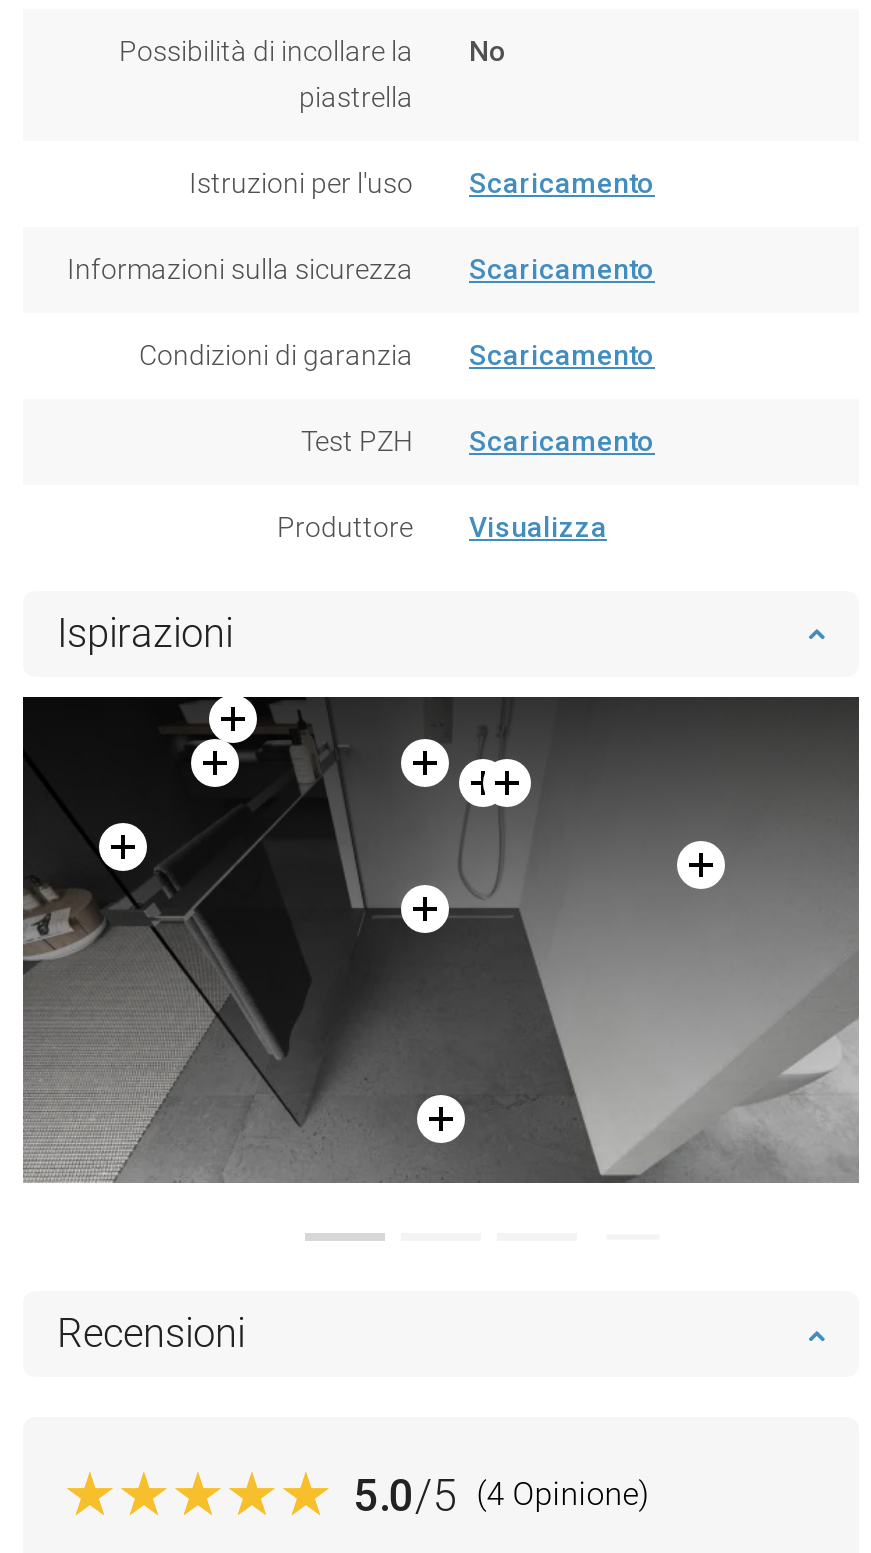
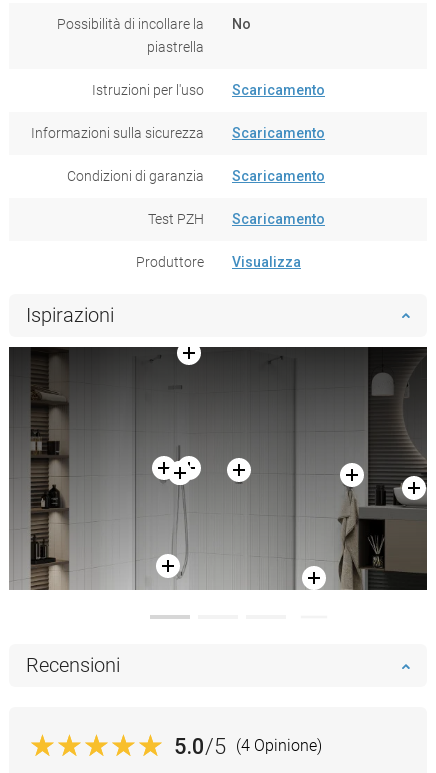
[25,695,859,1185] [image] -> [9,346,427,590] [image]

